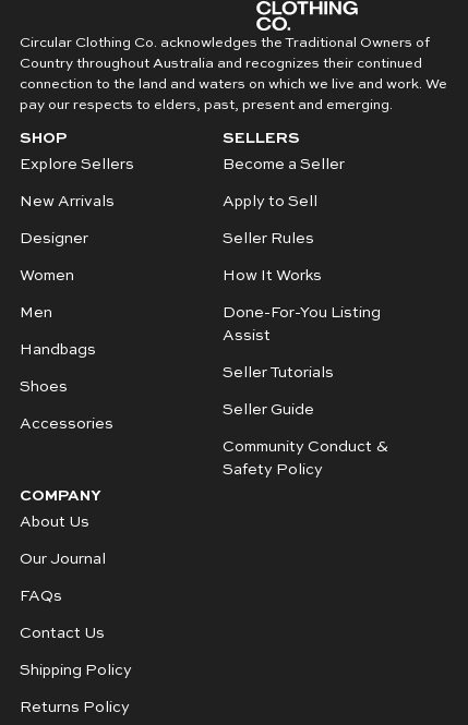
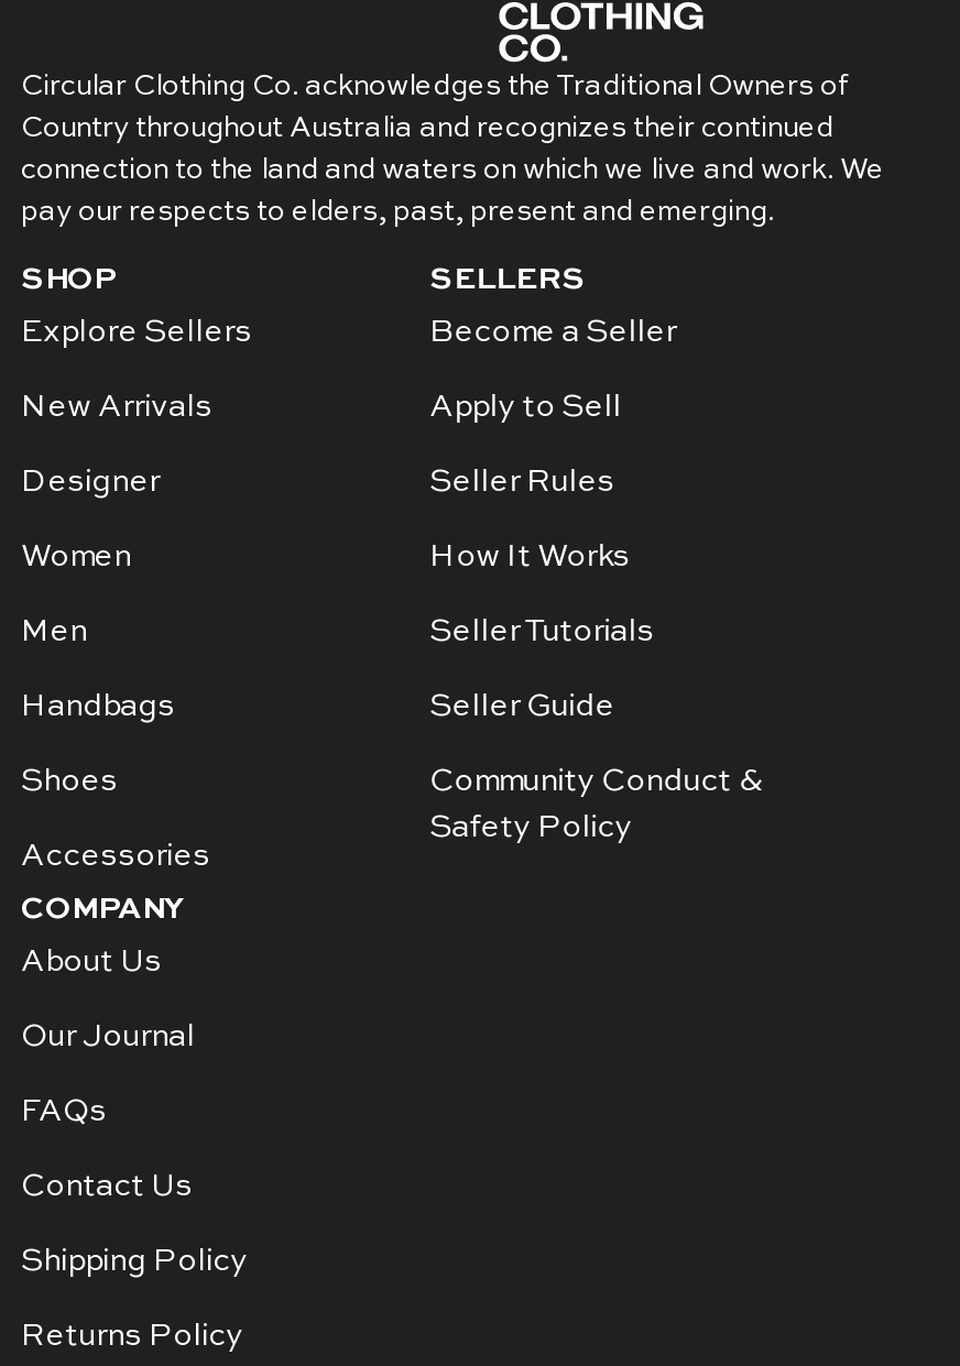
[222,301,380,344] Done-For-You Listing | Assist -> none

